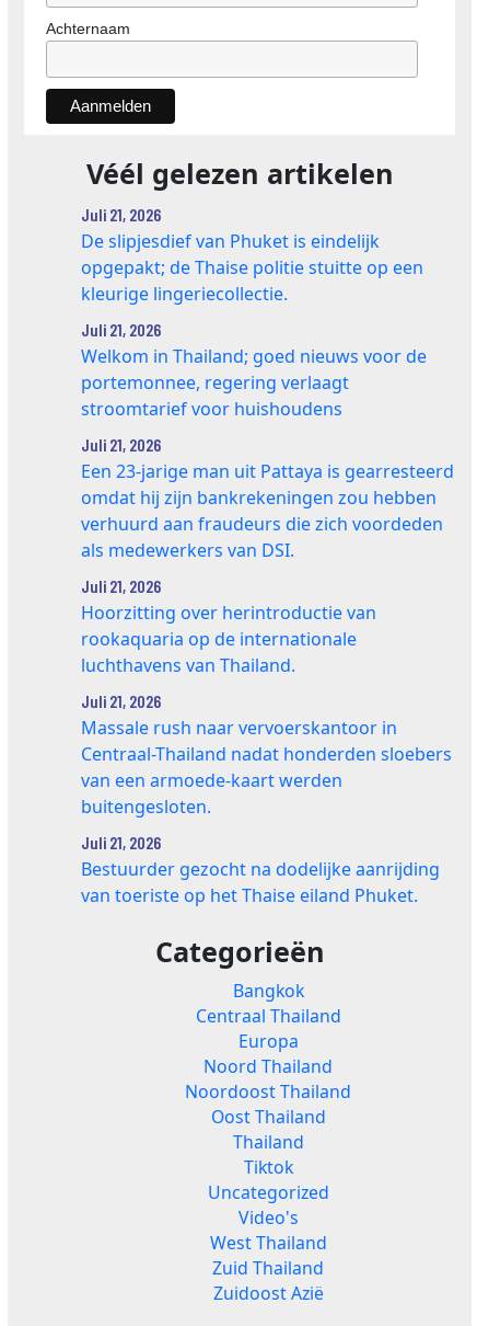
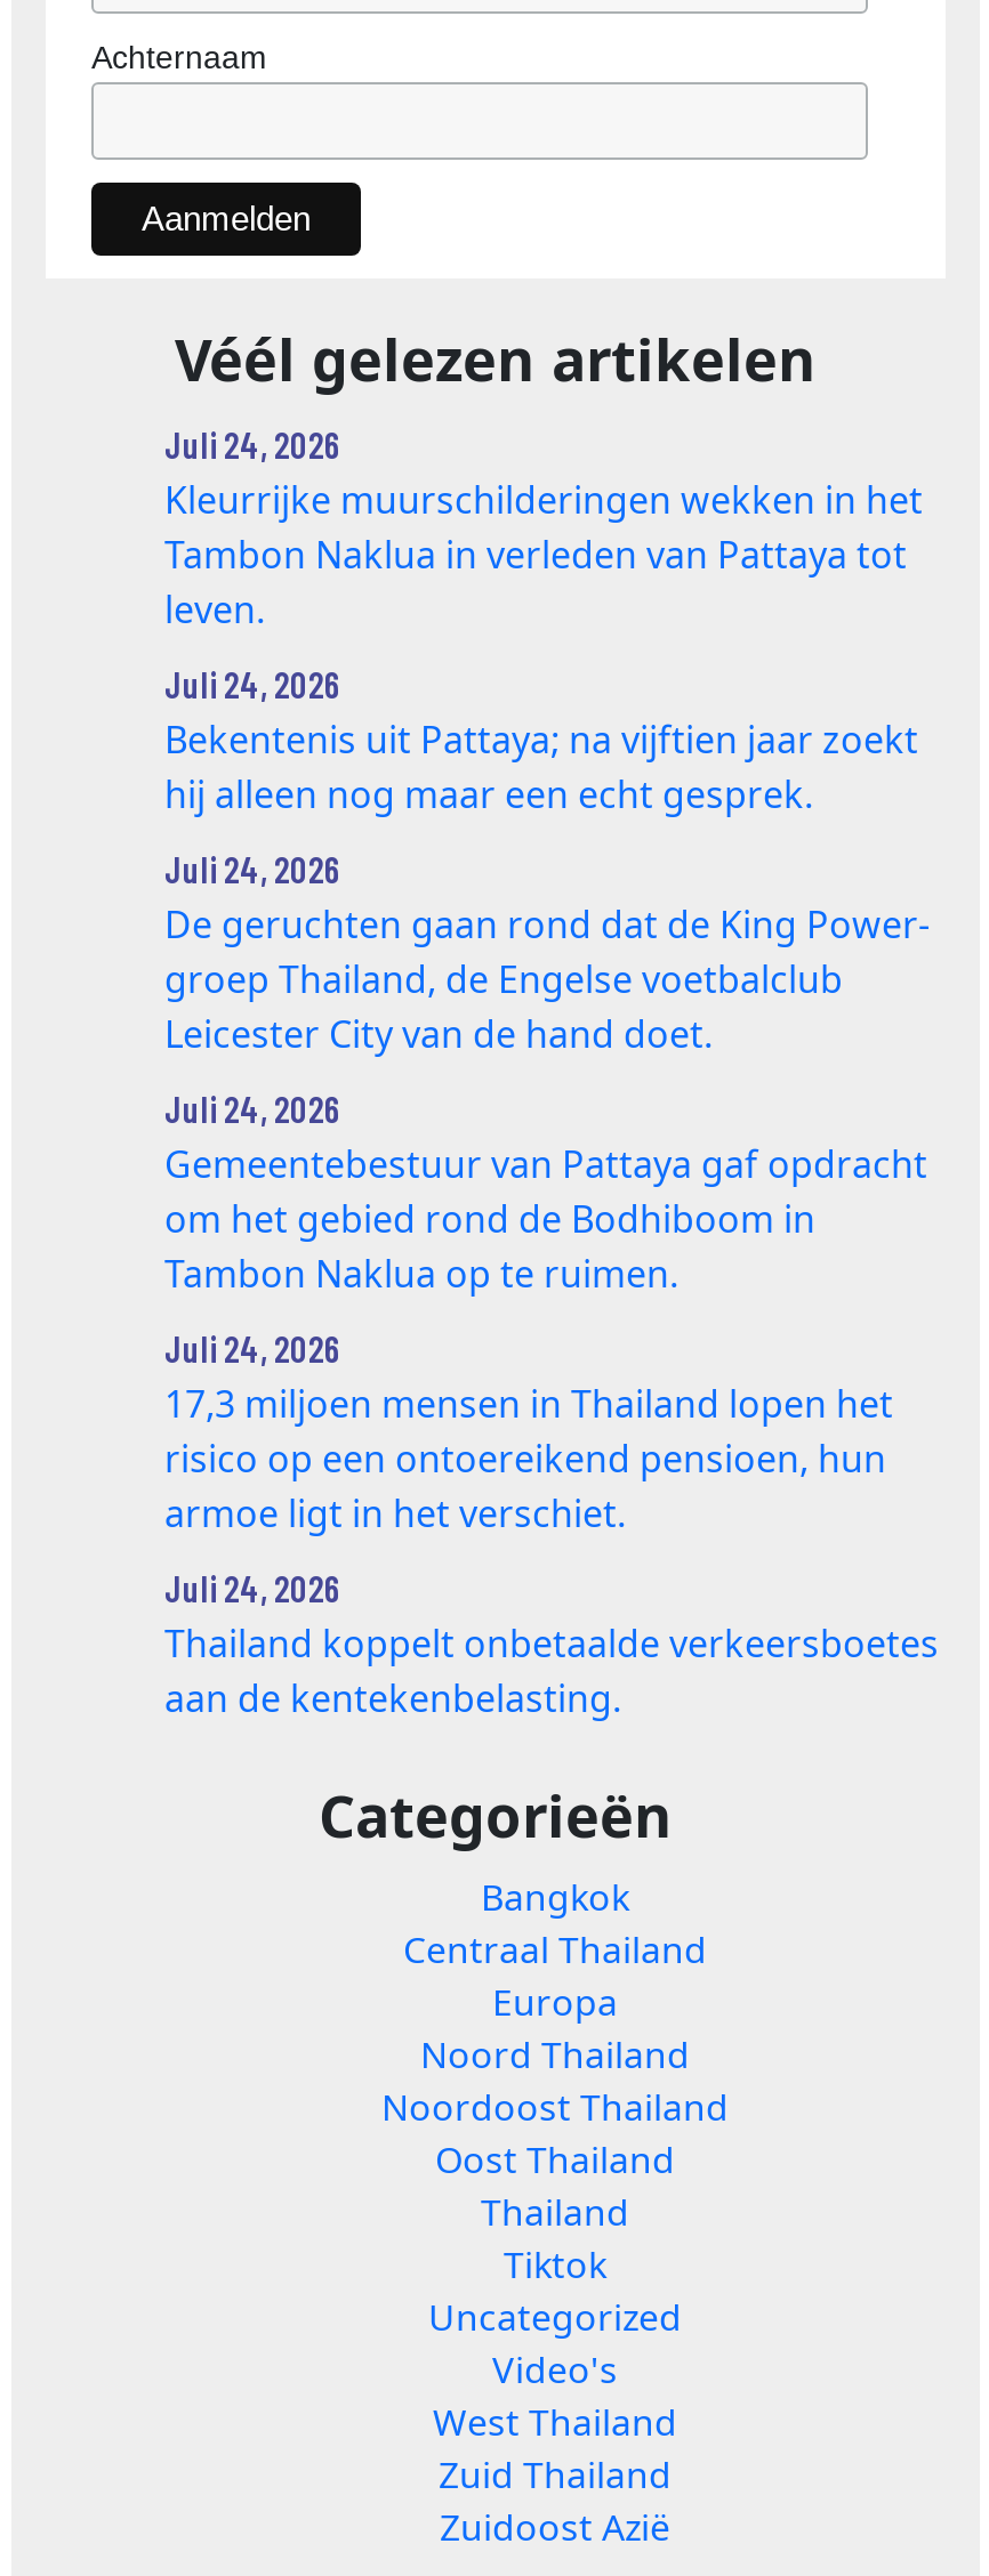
[81,204,423,306] Juli 21, 2026 | De slipjesdief van Phuket is eindelijk | opgepakt; de Thaise politie stuitte op een | kleurige lingeriecollectie. -> [164,423,923,635] Juli 24, 2026 | Kleurrijke muurschilderingen wekken in het | Tambon Naklua in verleden van Pattaya tot | leven.
[81,319,427,421] Juli 21, 2026 | Welkom in Thailand; goed nieuws voor de | portemonnee, regering verlaagt | stroomtarief voor huishoudens -> [164,662,918,820] Juli 24, 2026 | Bekentenis uit Pattaya; na vijftien jaar zoekt | hij alleen nog maar een echt gesprek.
[81,434,454,562] Juli 21, 2026 | Een 23-jarige man uit Pattaya is gearresteerd | omdat hij zijn bankrekeningen zou hebben | verhuurd aan fraudeurs die zich voordeden | als medewerkers van DSI. -> [164,847,930,1060] Juli 24, 2026 | De geruchten gaan rond dat de King Power- | groep Thailand, de Engelse voetbalclub | Leicester City van de hand doet.
[81,576,376,677] Juli 21, 2026 | Hoorzitting over herintroductie van | rookaquaria op de internationale | luchthavens van Thailand. -> [164,1087,927,1299] Juli 24, 2026 | Gemeentebestuur van Pattaya gaf opdracht | om het gebied rond de Bodhiboom in | Tambon Naklua op te ruimen.
[81,691,452,819] Juli 21, 2026 | Massale rush naar vervoerskantoor in | Centraal-Thailand nadat honderden sloebers | van een armoede-kaart werden | buitengesloten. -> [164,1327,893,1539] Juli 24, 2026 | 17,3 miljoen mensen in Thailand lopen het | risico op een ontoereikend pensioen, hun | armoe ligt in het verschiet.
[81,832,440,908] Juli 21, 2026 | Bestuurder gezocht na dodelijke aanrijding | van toeriste op het Thaise eiland Phuket. -> [164,1566,939,1724] Juli 24, 2026 | Thailand koppelt onbetaalde verkeersboetes | aan de kentekenbelasting.

